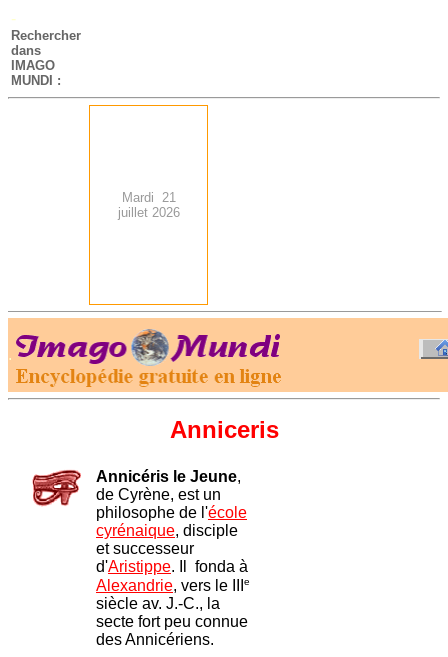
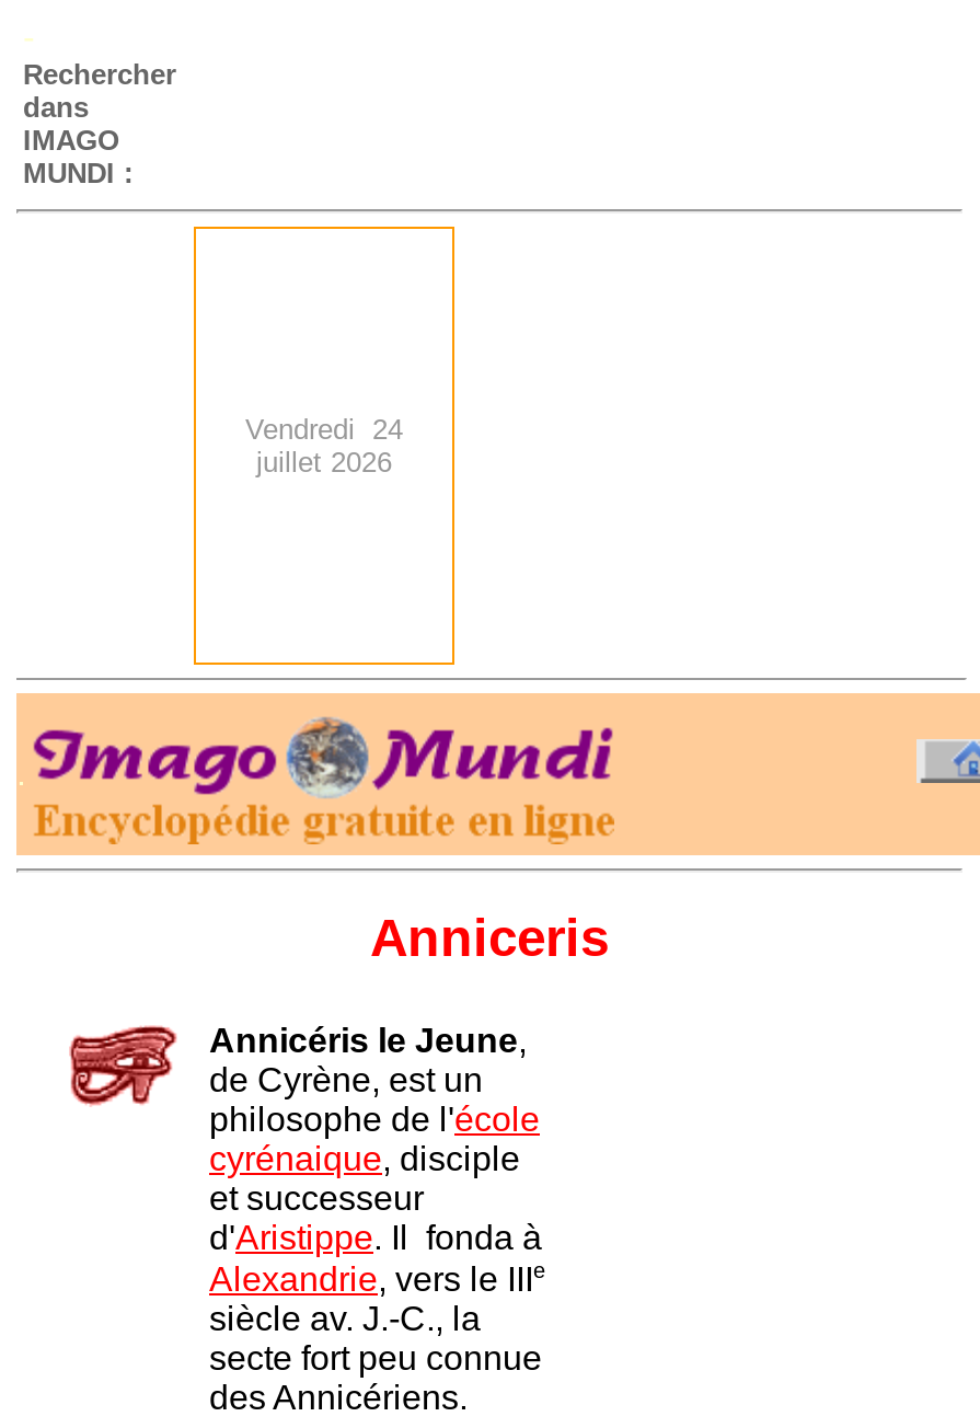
[121,190,175,205] Mardi 21 -> [245,413,403,446] Vendredi 24

